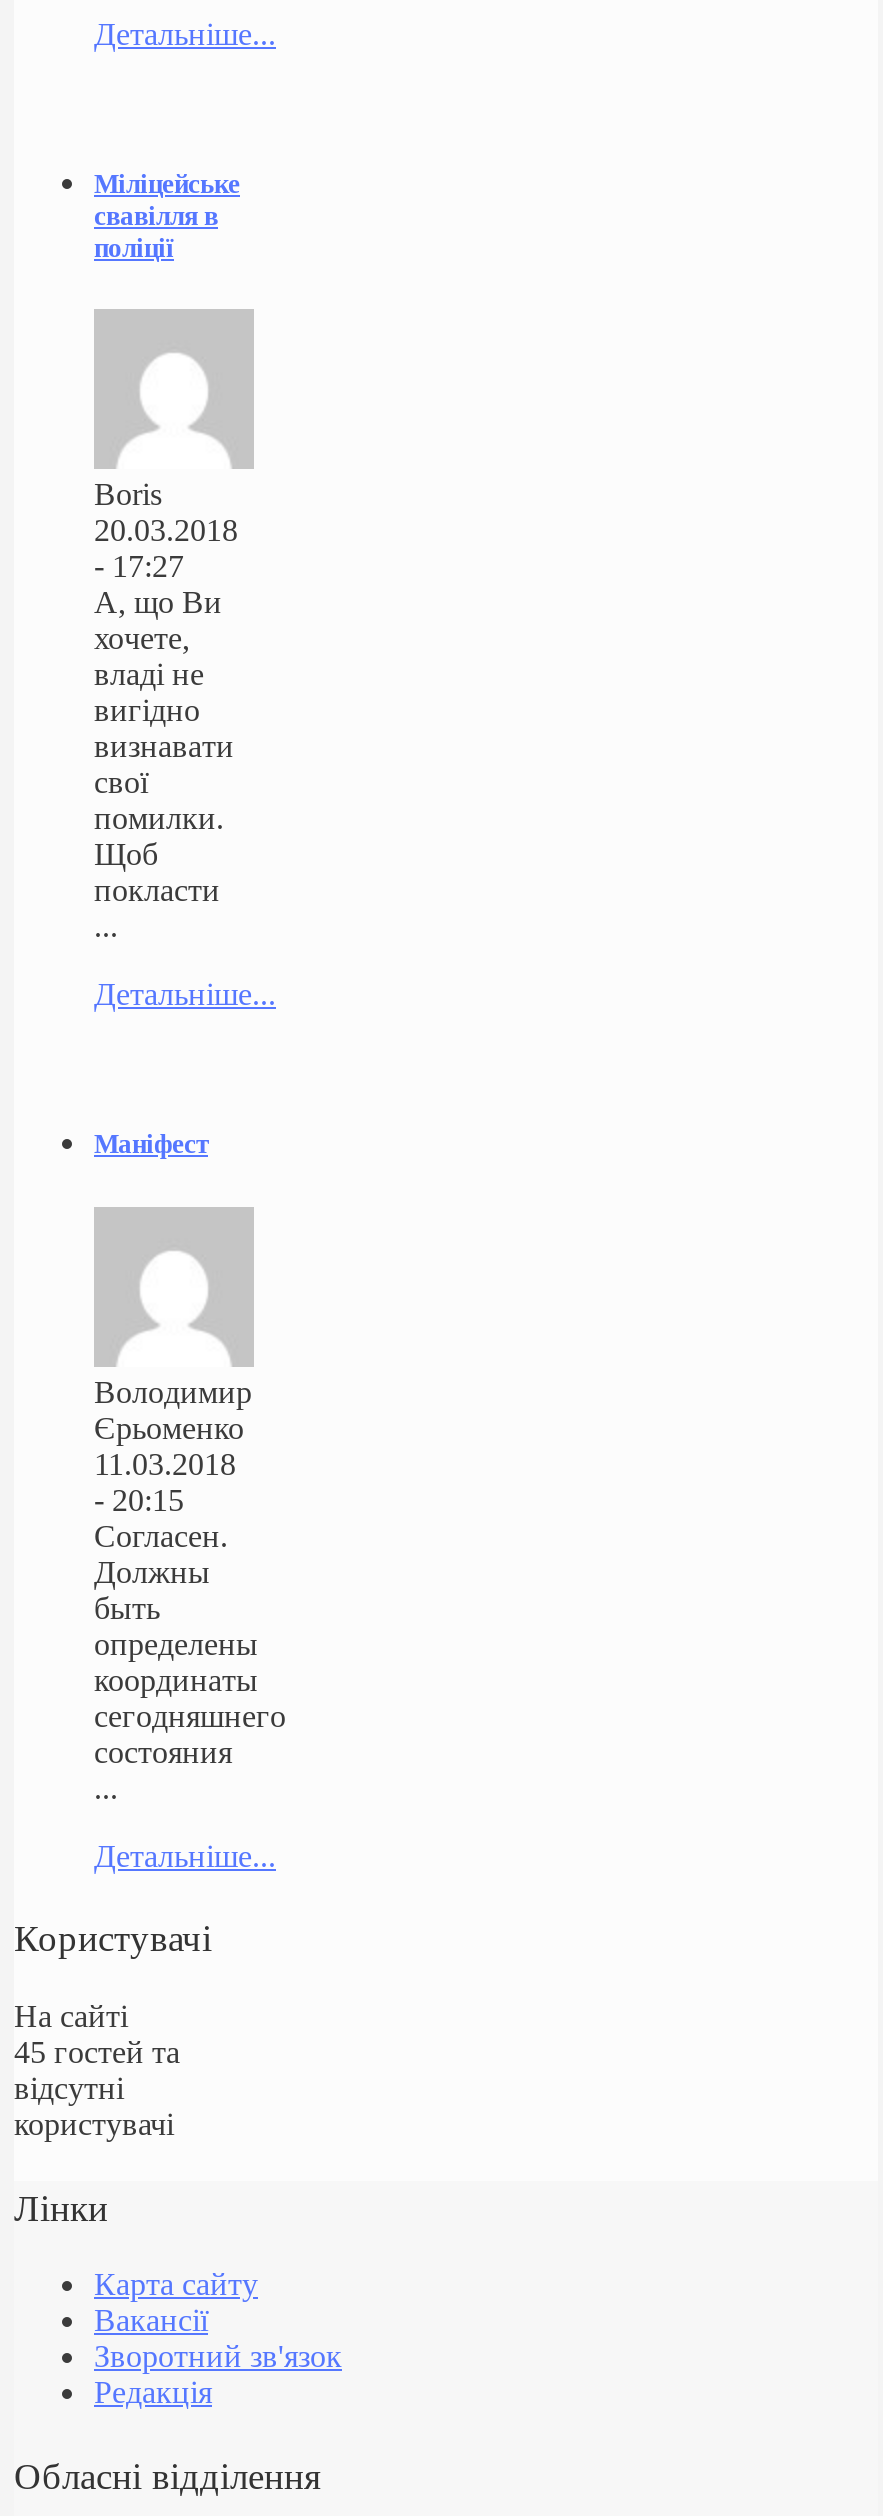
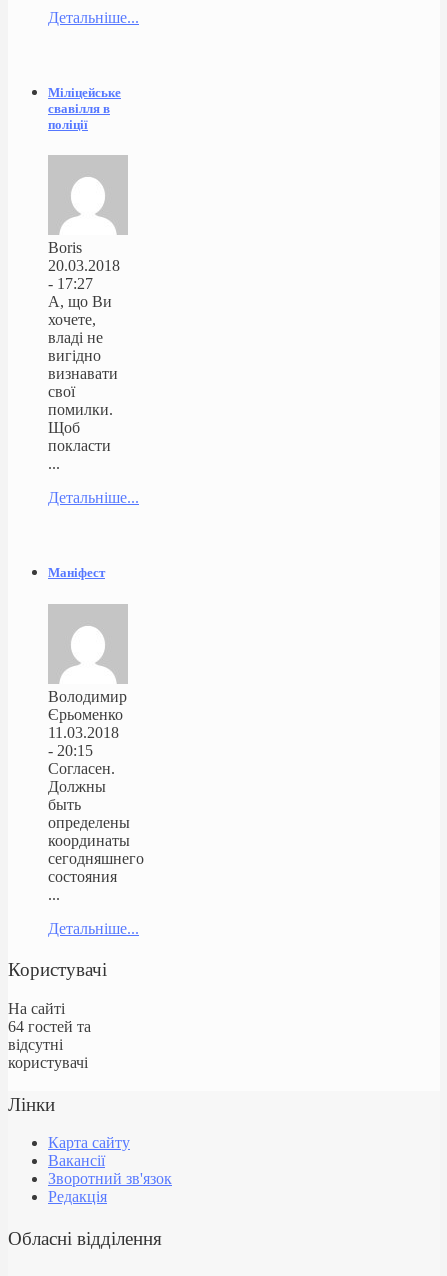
[14,2035,180,2069] 45 гостей та -> [8,1018,91,1035] 64 гостей та

